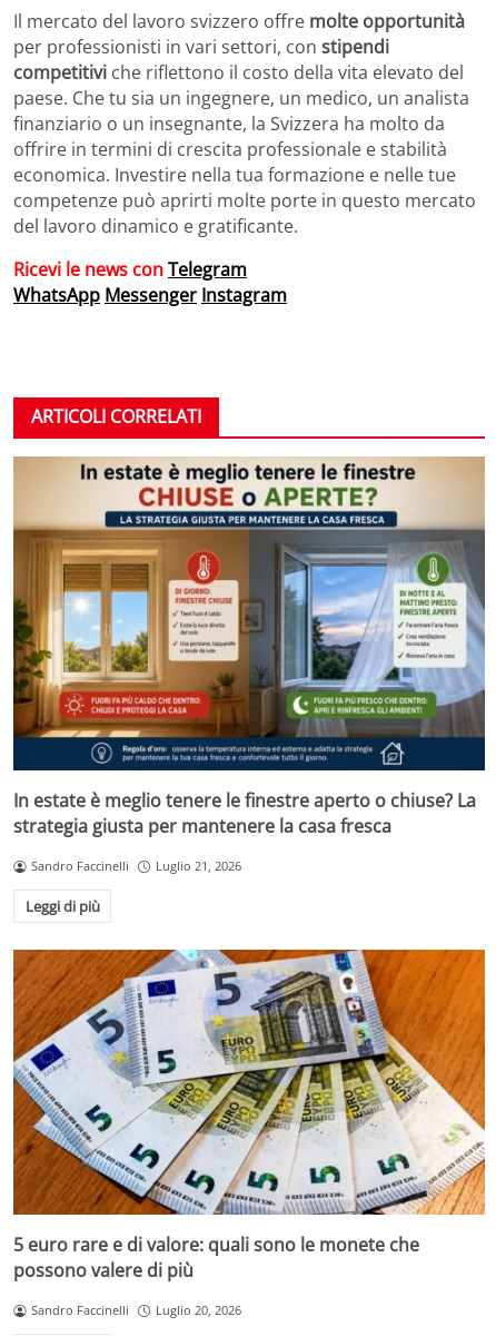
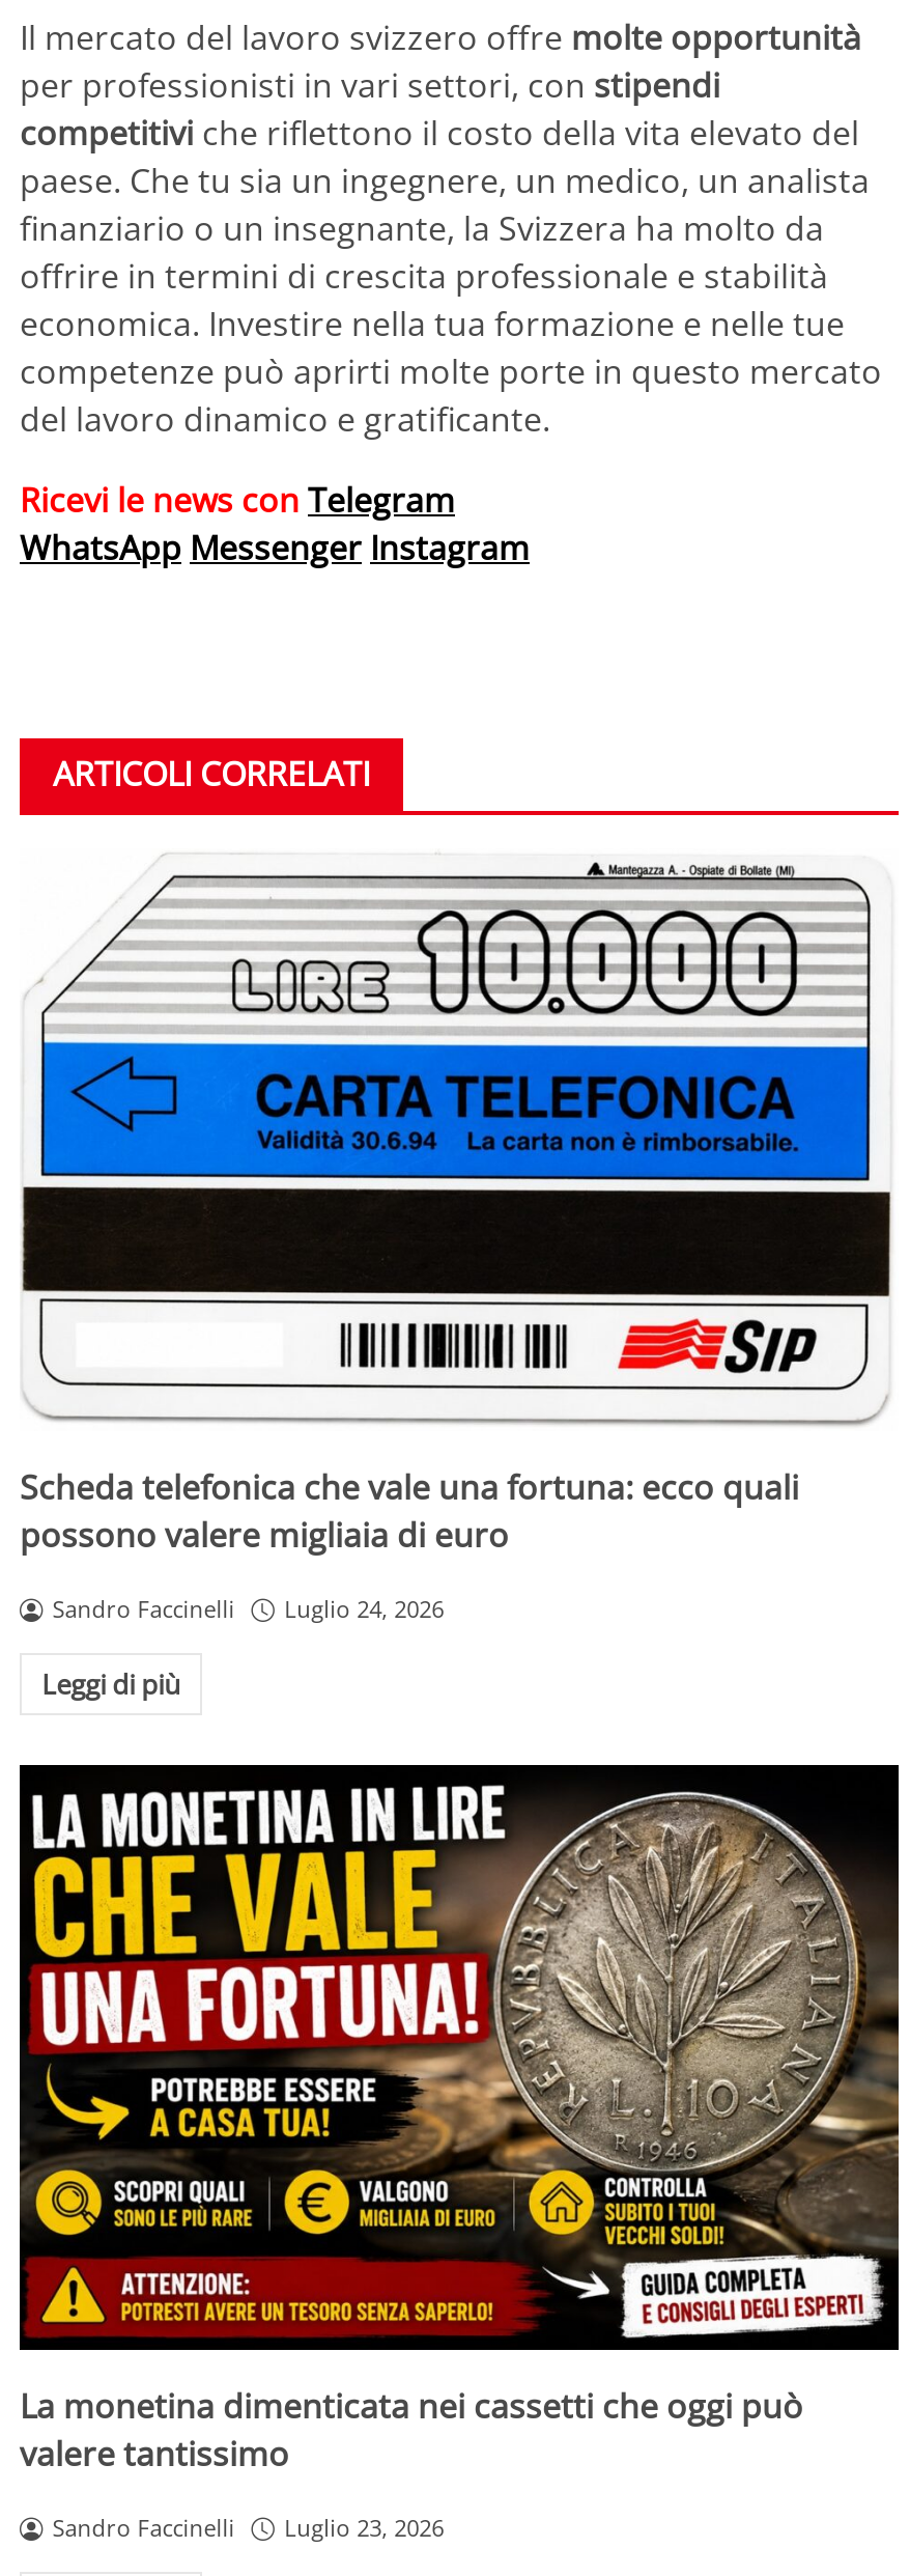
[12,455,486,839] [image] | In estate è meglio tenere le finestre aperto o chiuse? La | strategia giusta per mantenere la casa fresca -> [20,848,899,1558] [image] | Scheda telefonica che vale una fortuna: ecco quali | possono valere migliaia di euro
[31,857,241,874] Sandro Faccinelli Luglio 21, 2026 -> [52,1594,444,1625] Sandro Faccinelli Luglio 24, 2026
[12,949,486,1283] [image] | 5 euro rare e di valore: quali sono le monete che | possono valere di più -> [18,1763,901,2477] [image] | La monetina dimenticata nei cassetti che oggi può | valere tantissimo
[31,1302,241,1318] Sandro Faccinelli Luglio 20, 2026 -> [52,2513,444,2544] Sandro Faccinelli Luglio 23, 2026

